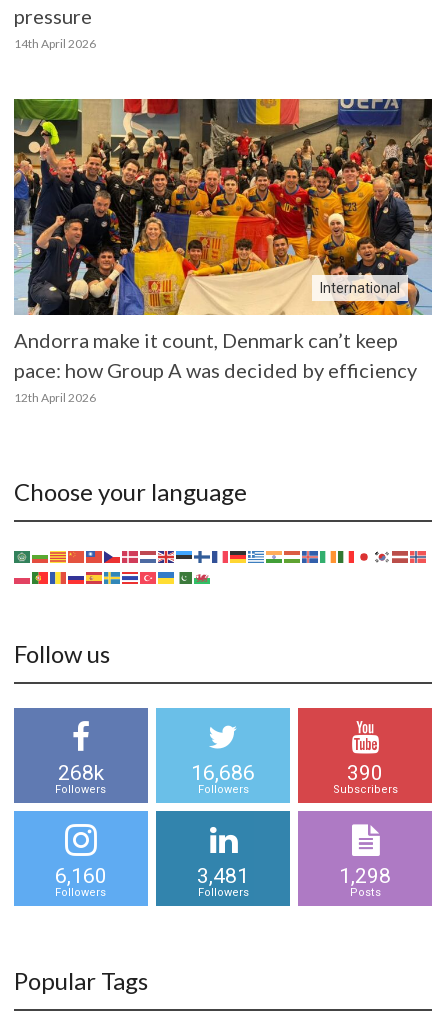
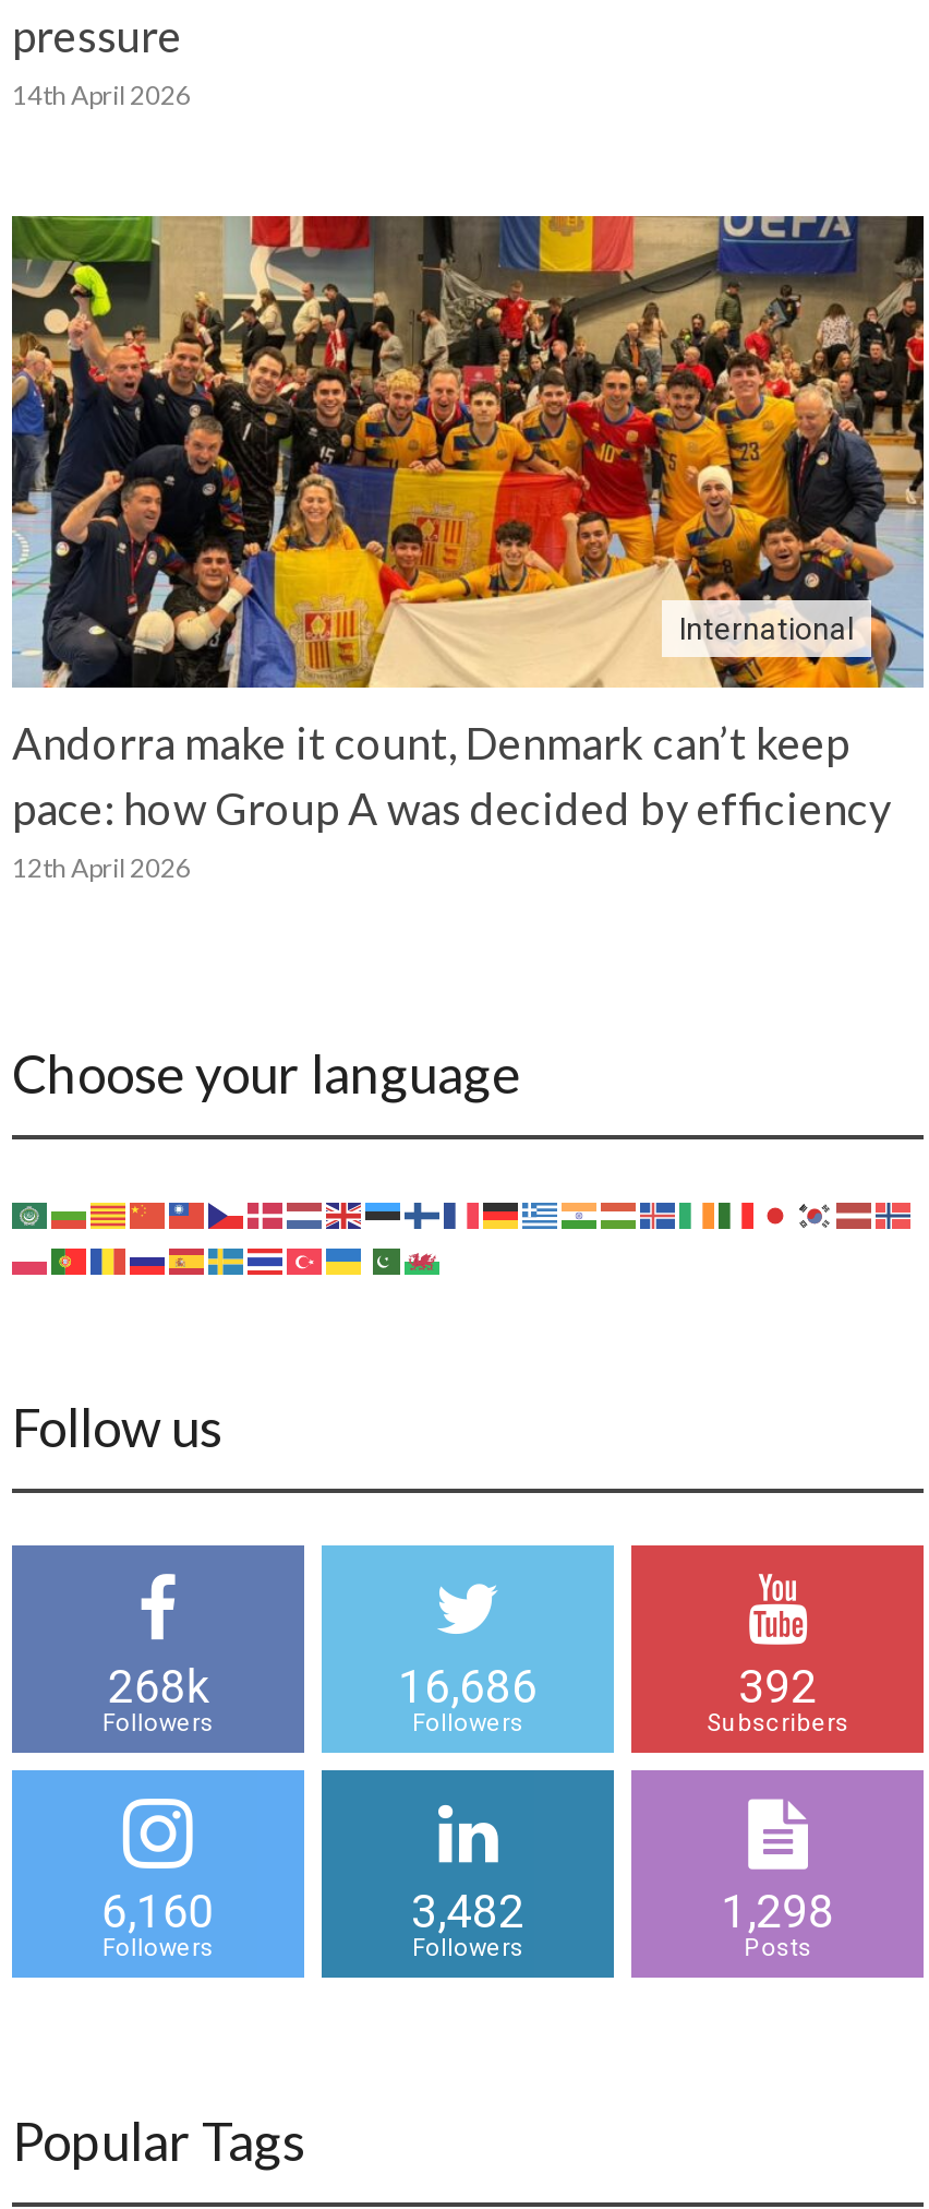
[347,761,383,785] 390 -> [738,1661,817,1713] 392
[197,864,249,888] 3,481 -> [411,1886,524,1939] 3,482

